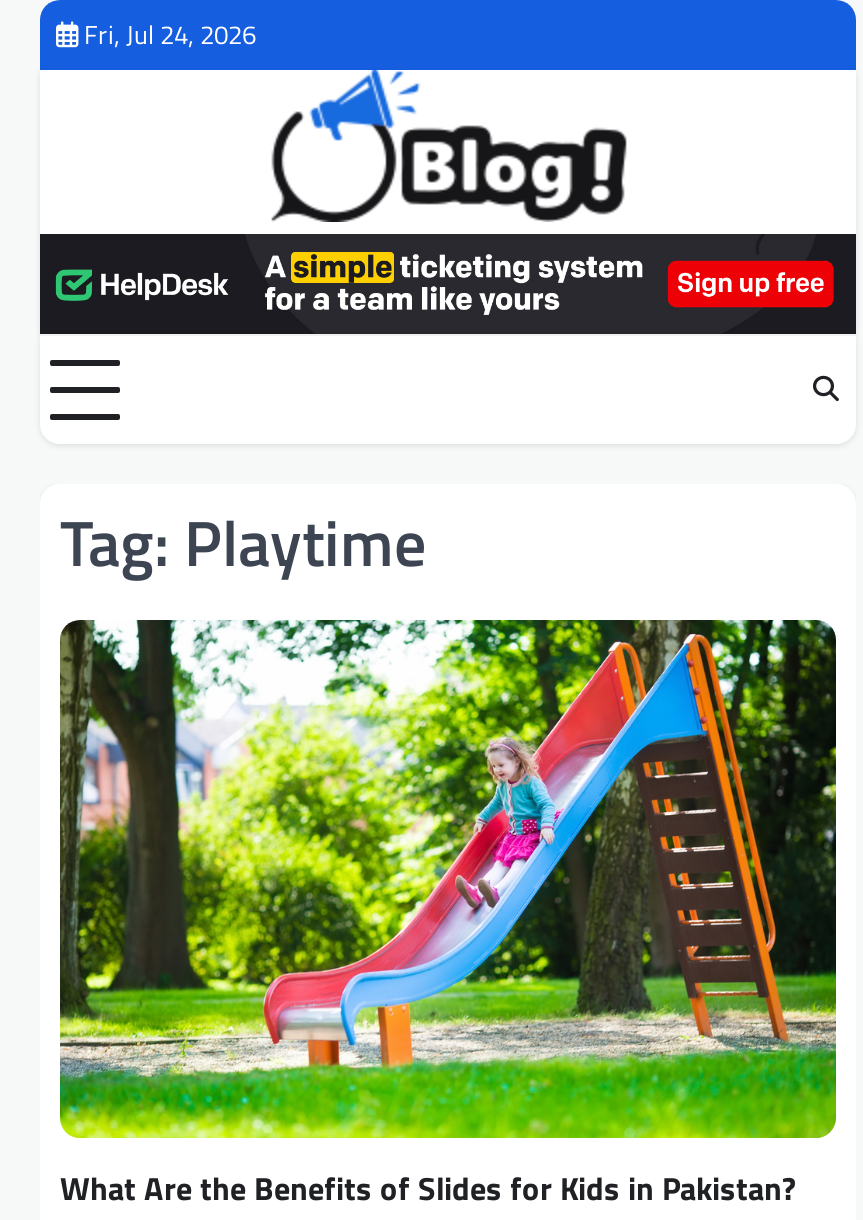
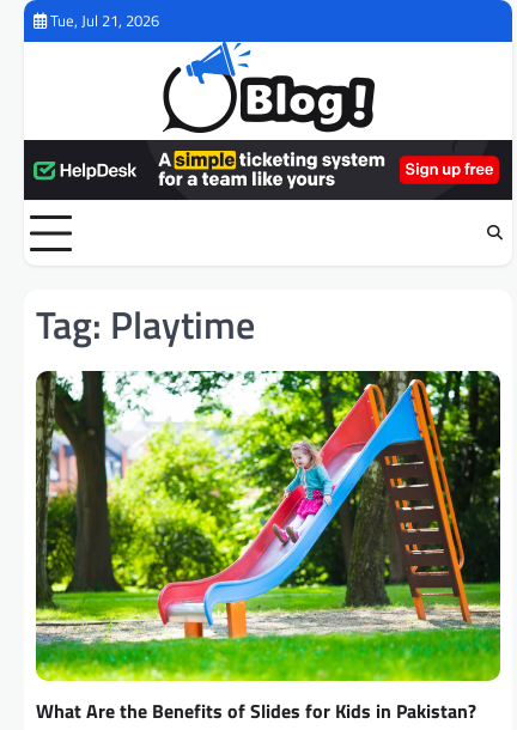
[84,14,256,54] Fri, Jul 24, 2026 -> [50,8,159,32] Tue, Jul 21, 2026

